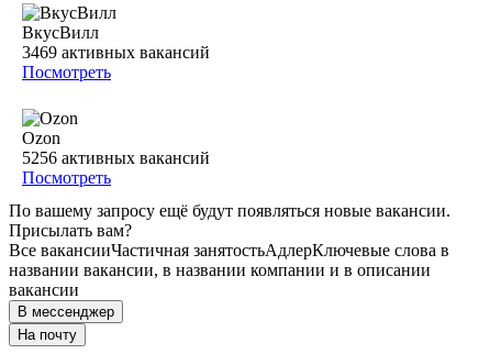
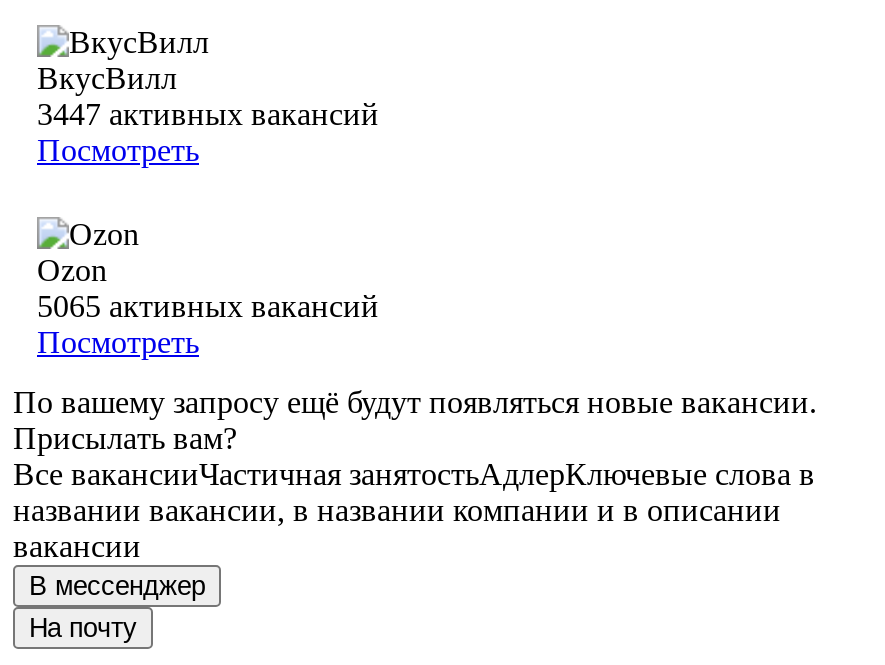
[22,43,210,62] 3469 активных вакансий -> [37,98,379,132] 3447 активных вакансий
[22,149,210,167] 5256 активных вакансий -> [37,290,379,324] 5065 активных вакансий

